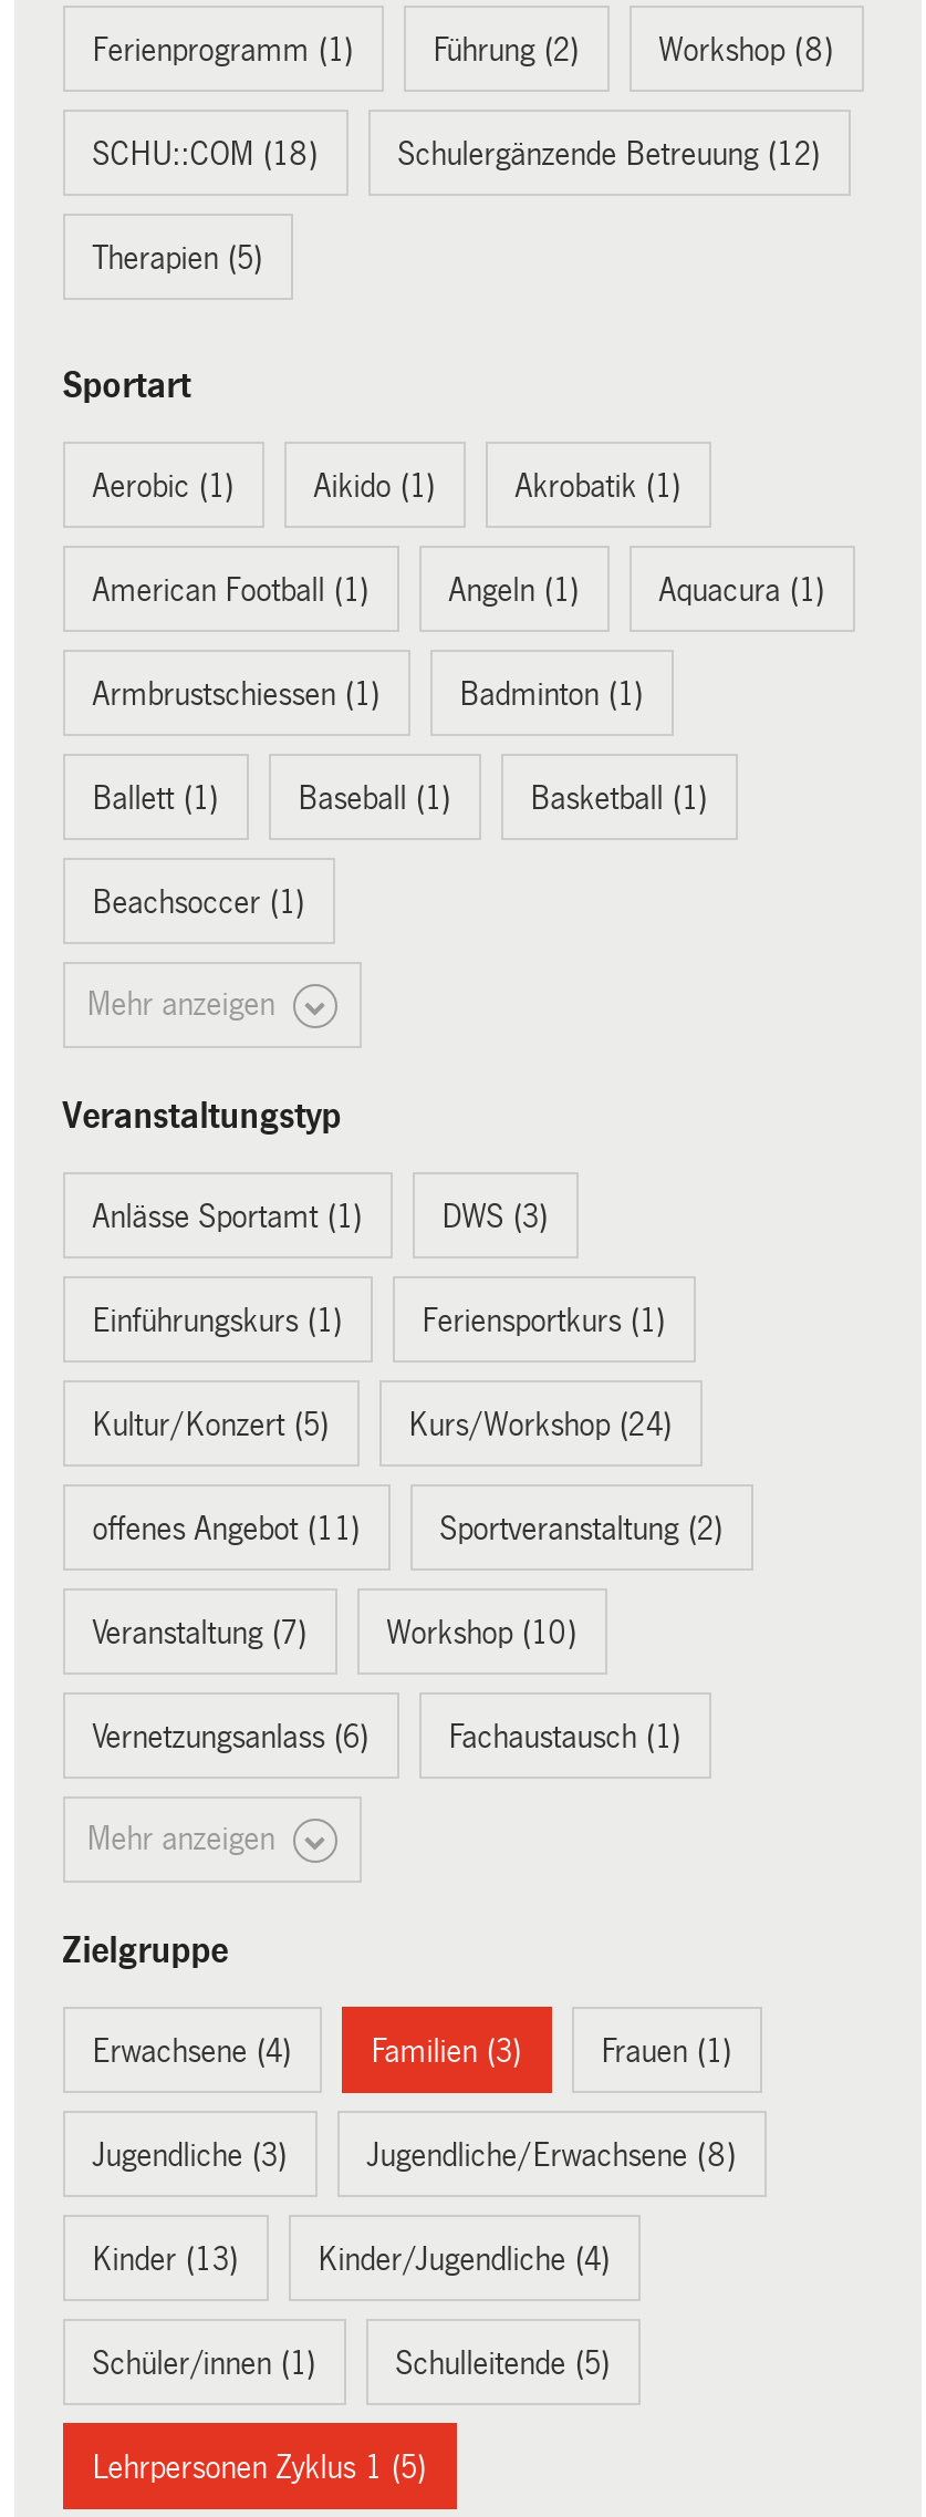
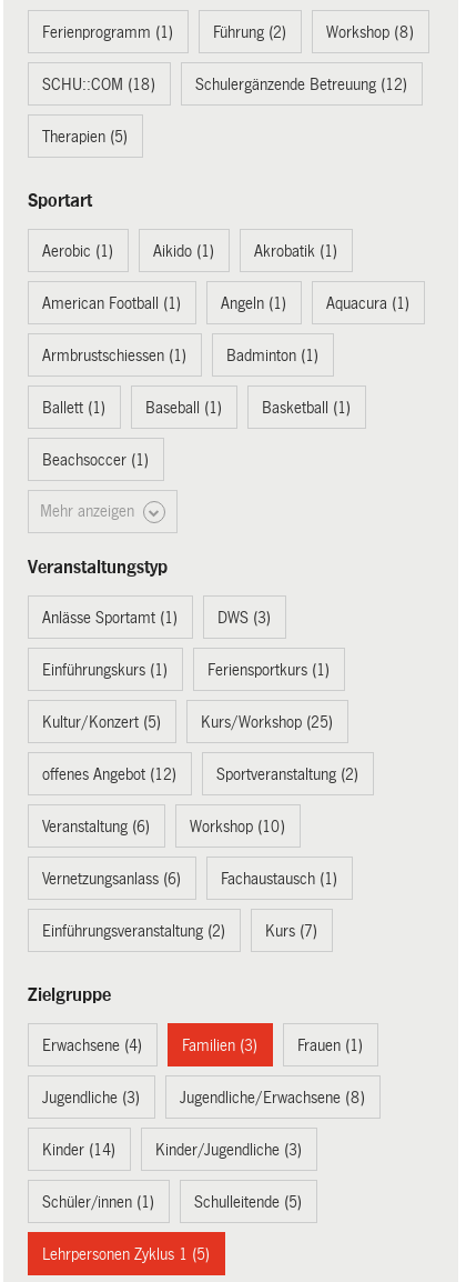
[409,1406,672,1441] Kurs/Workshop (24) -> [201,713,333,730] Kurs/Workshop (25)
[92,1510,360,1545] offenes Angebot (11) -> [42,765,177,783] offenes Angebot (12)
[92,1614,307,1649] Veranstaltung (7) -> [42,817,150,835] Veranstaltung (6)
[87,1821,284,1856] Mehr anzeigen -> [42,922,318,939] Einführungsveranstaltung (2) | Kurs (7)
[92,2240,238,2276] Kinder (13) -> [42,1140,116,1158] Kinder (14)
[318,2240,610,2276] Kinder/Jugendliche (4) -> [156,1140,302,1158] Kinder/Jugendliche (3)

